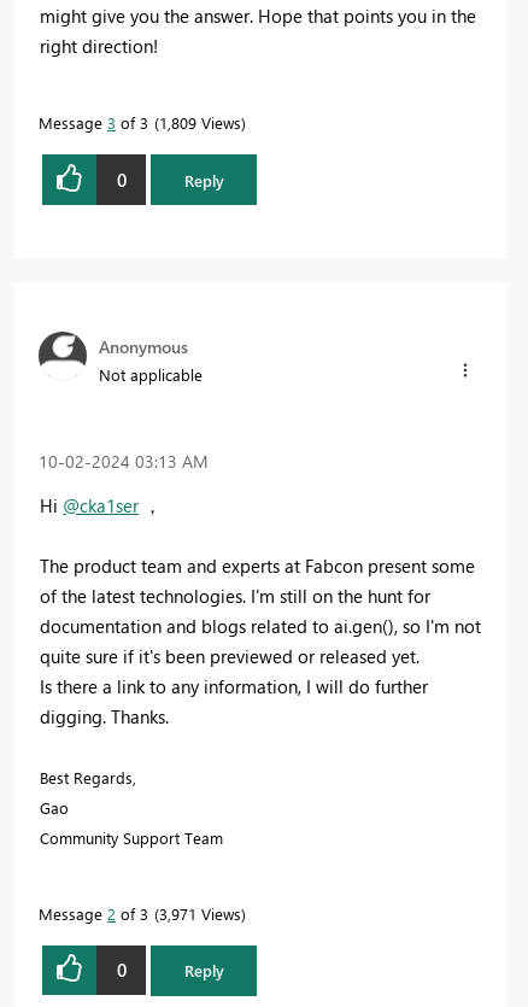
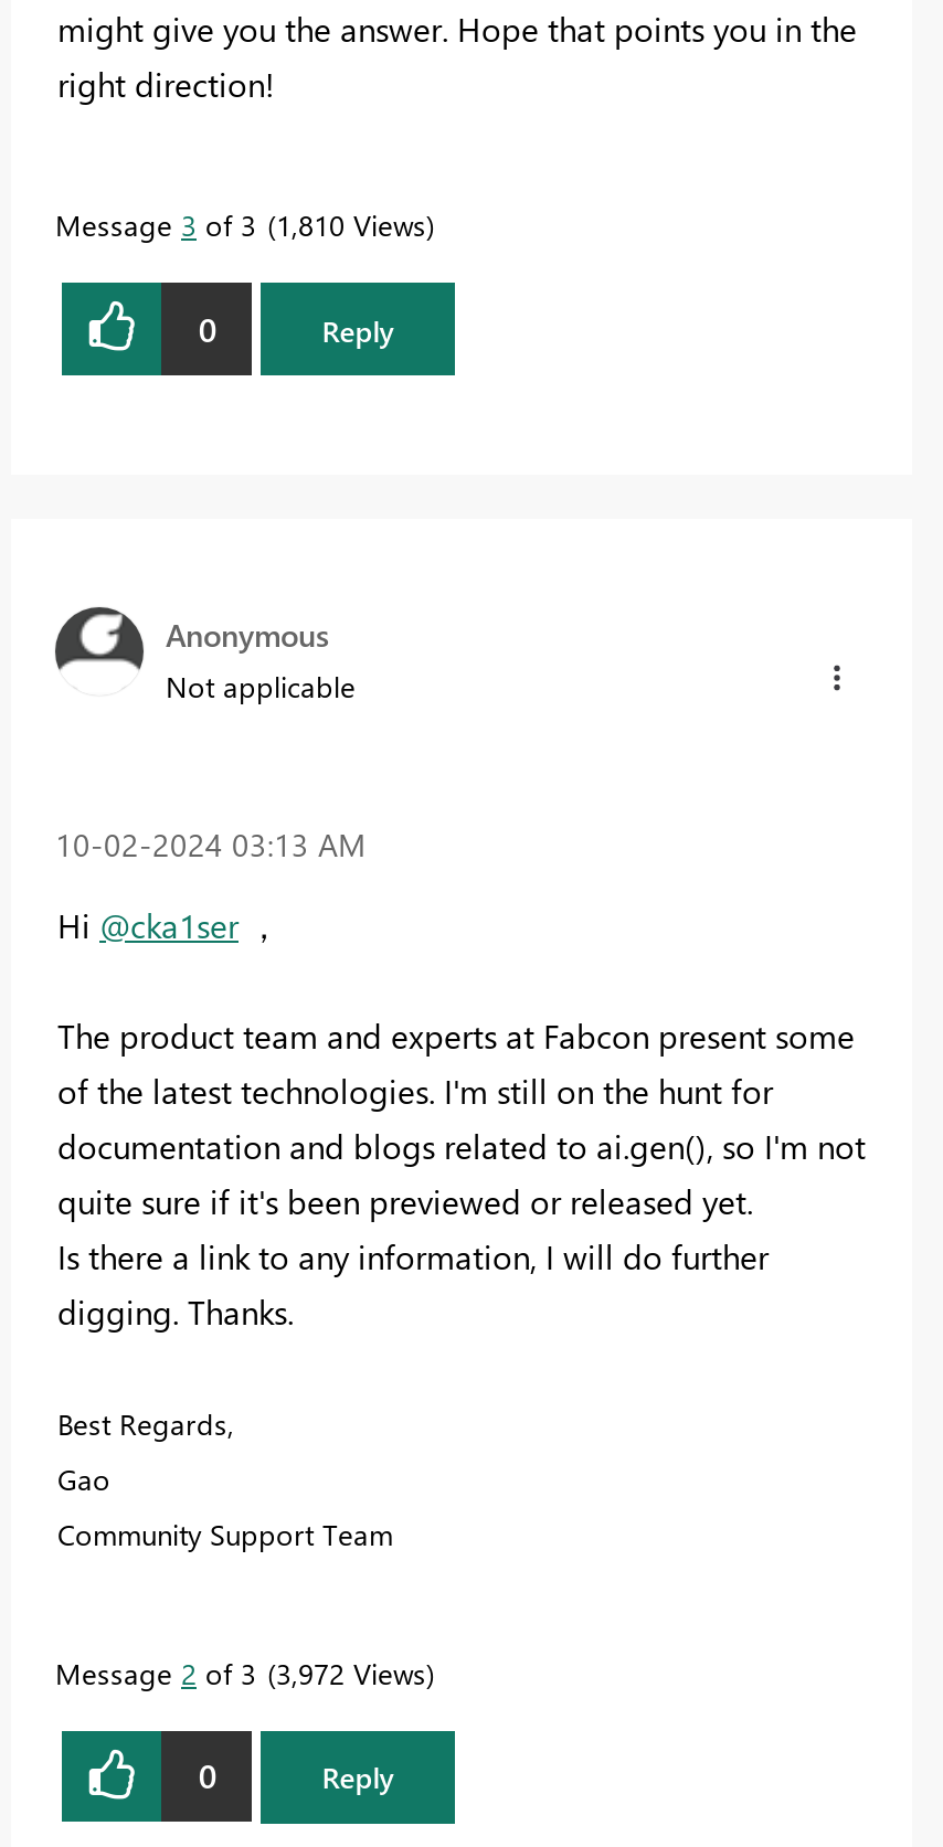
[39,112,241,133] Message 3 of 3 1,809 Views -> [55,206,426,243] Message 3 of 3 1,810 Views
[39,903,241,923] Message 2 of 3 3,971 Views -> [55,1653,426,1690] Message 2 of 3 3,972 Views

